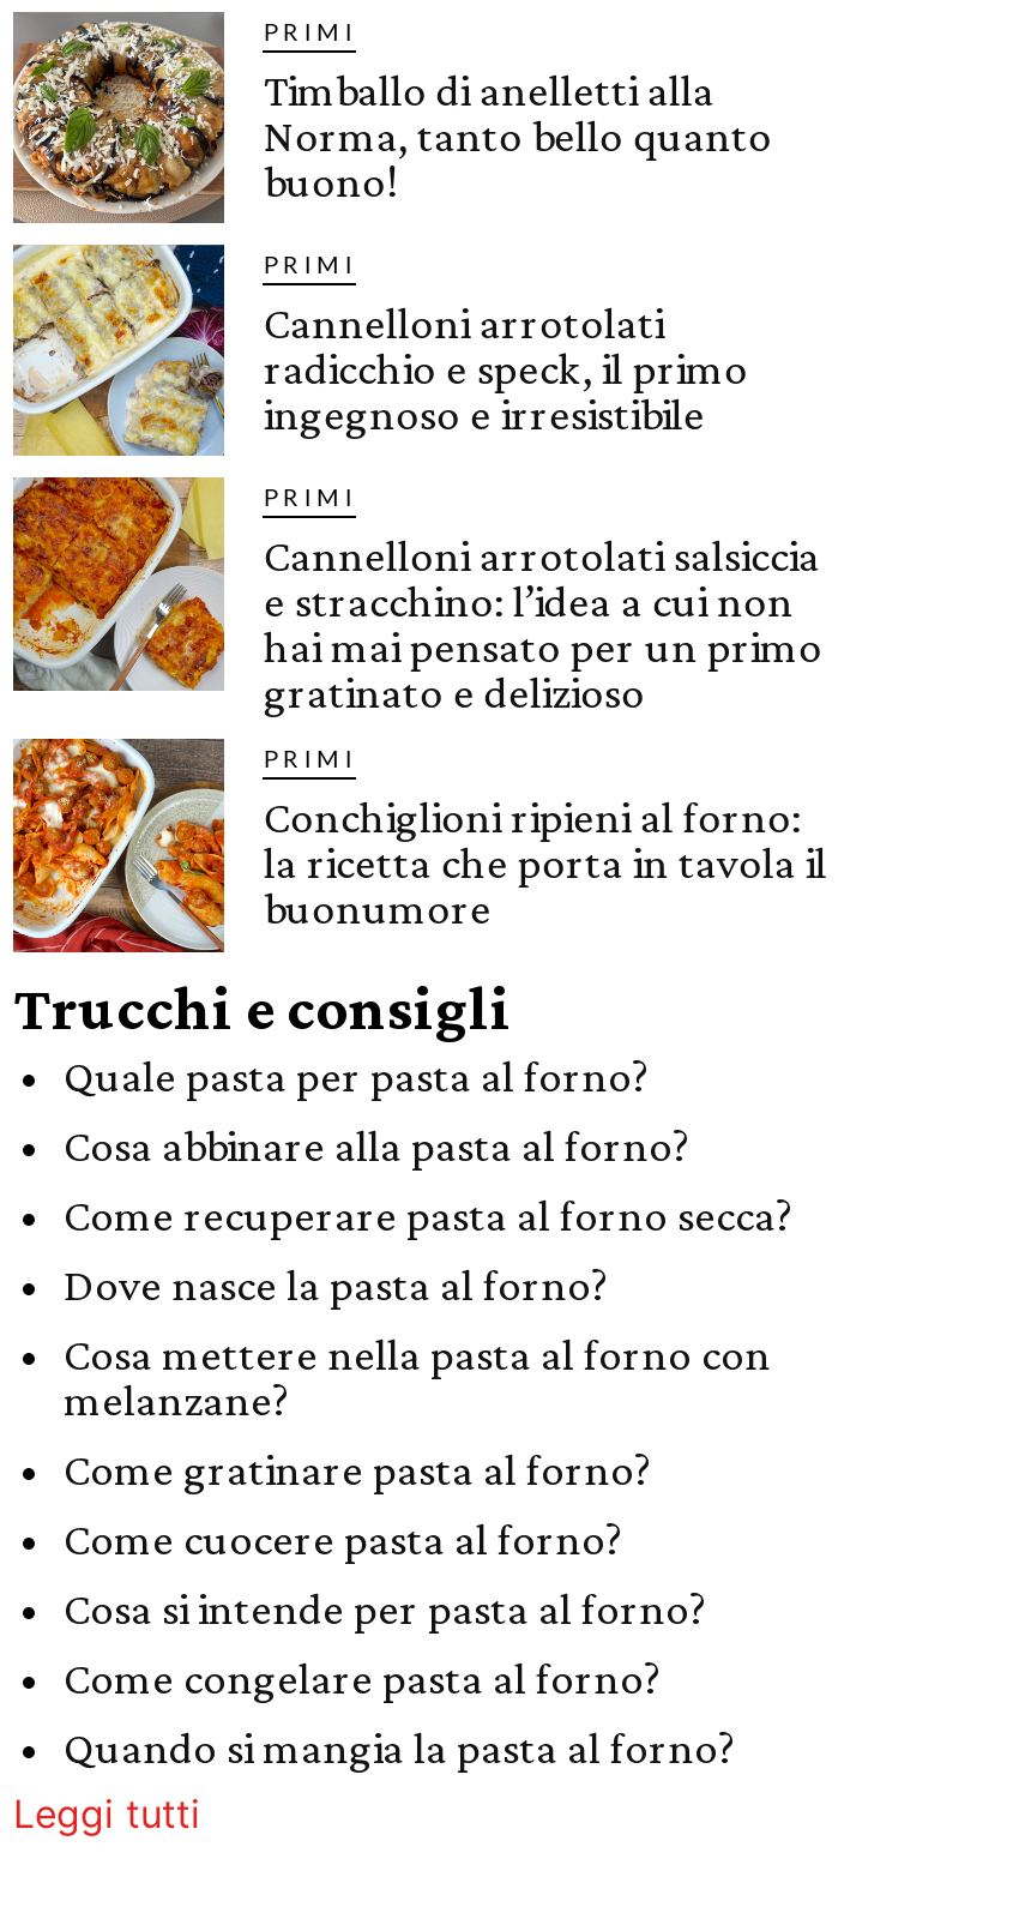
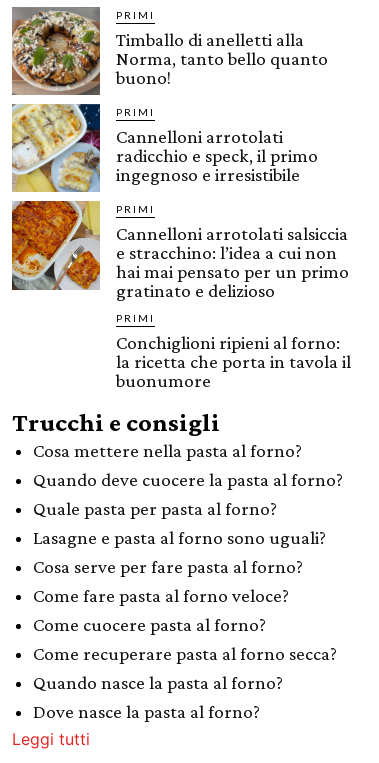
[11,736,227,955] [image] -> none
none -> [33,440,343,490] Cosa mettere nella pasta al forno? | Quando deve cuocere la pasta al forno?
moved [64,1050,649,1101] -> [33,498,277,519]: Quale pasta per pasta al forno?
[64,1120,771,1494] Cosa abbinare alla pasta al forno? | Cosa mettere nella pasta al forno con | melanzane? | Come gratinare pasta al forno? -> [33,527,326,606] Lasagne e pasta al forno sono uguali? | Cosa serve per fare pasta al forno? | Come fare pasta al forno veloce?
moved [64,1189,792,1240] -> [33,643,337,664]: Come recuperare pasta al forno secca?
moved [64,1259,608,1309] -> [33,701,260,722]: Dove nasce la pasta al forno?
[64,1583,735,1772] Cosa si intende per pasta al forno? | Come congelare pasta al forno? | Quando si mangia la pasta al forno? -> [33,672,283,693] Quando nasce la pasta al forno?

